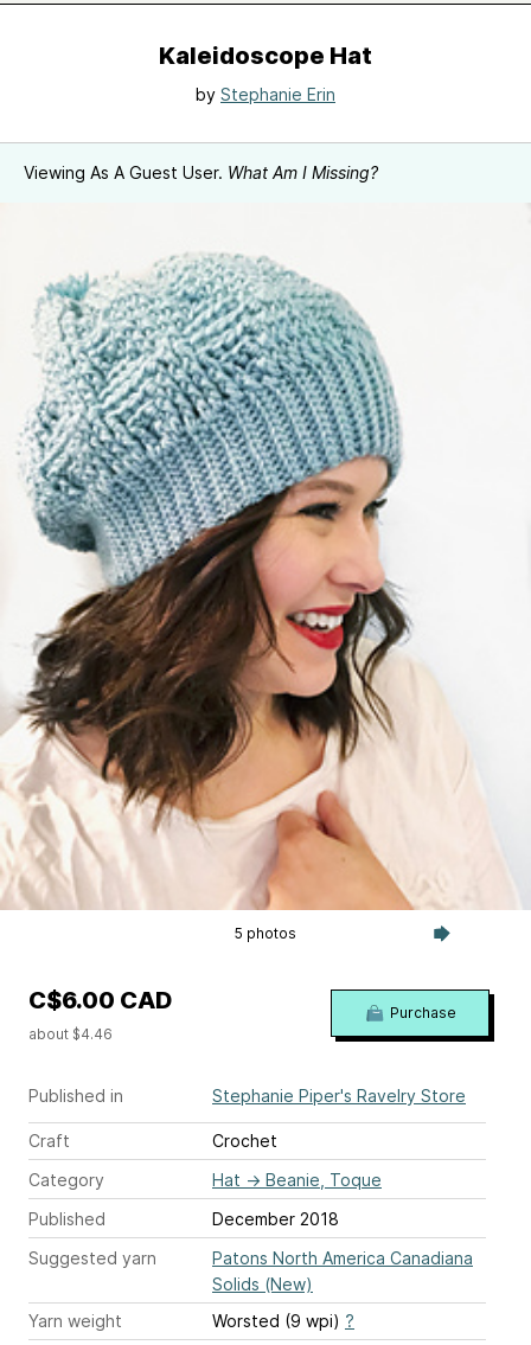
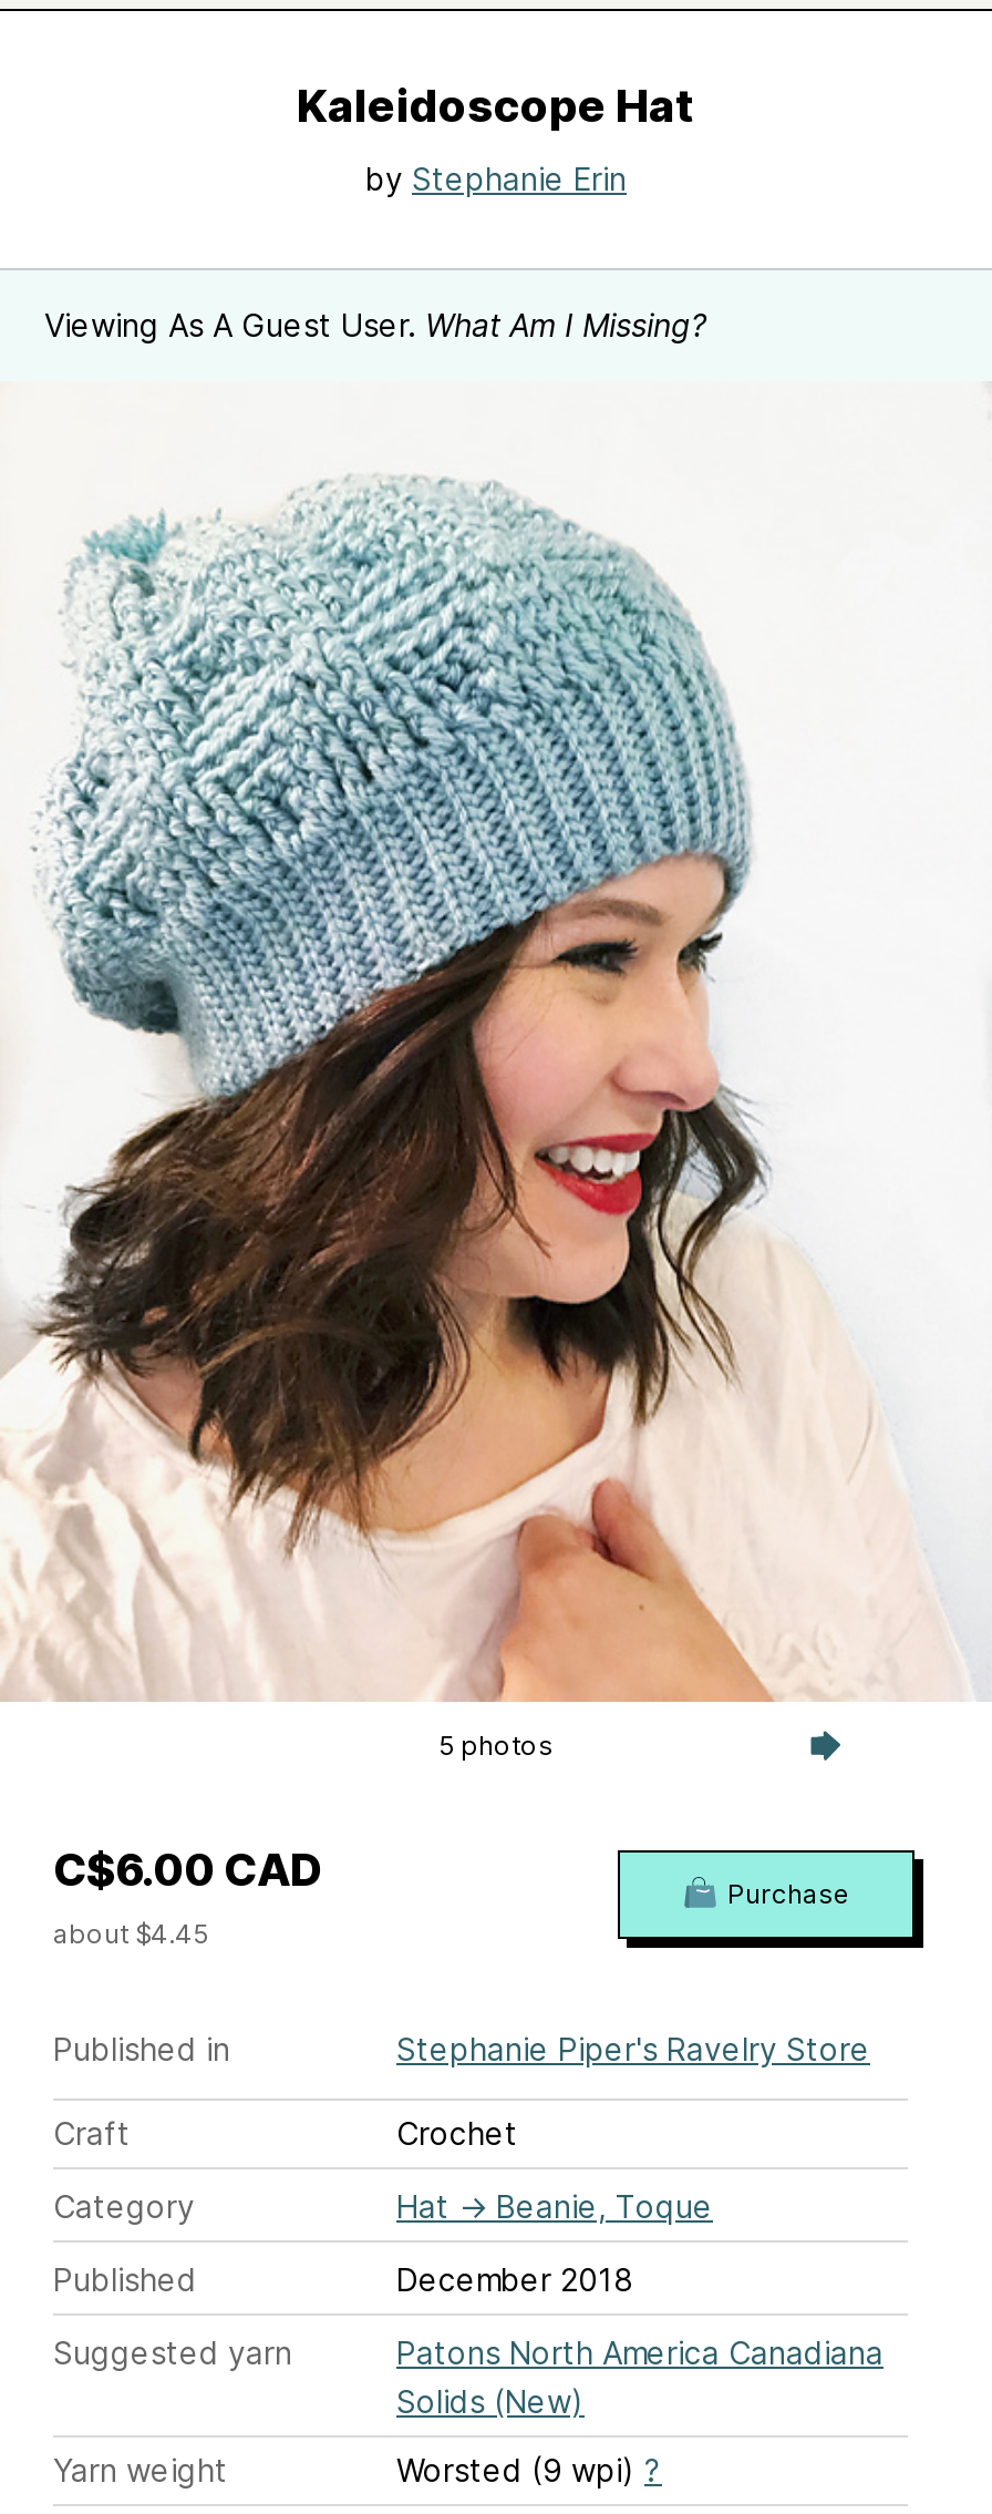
[28,1025,113,1043] about $4.46 -> [53,1917,208,1950] about $4.45

